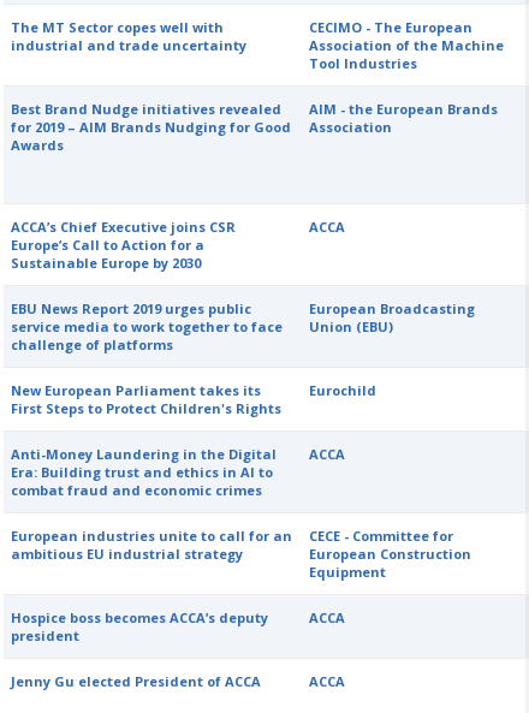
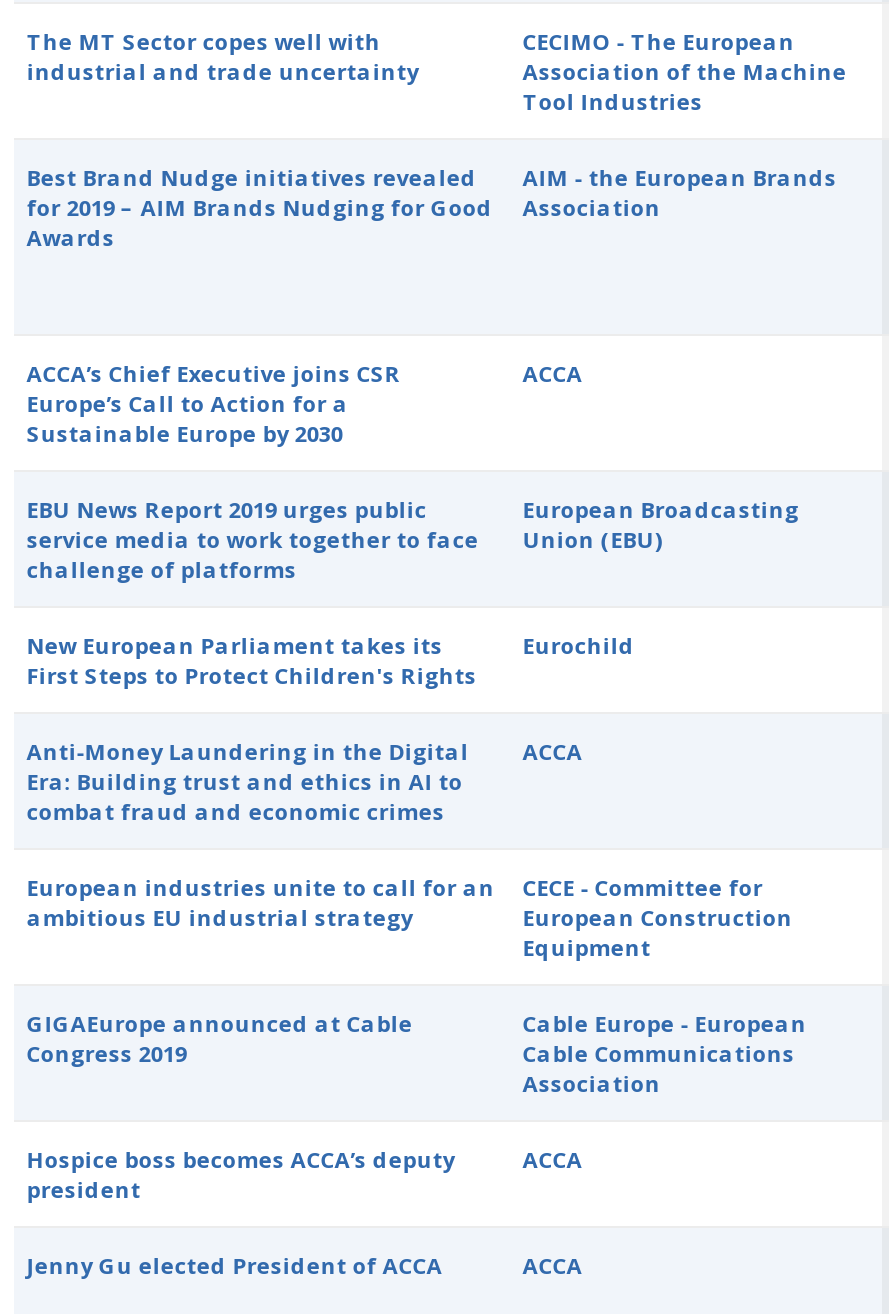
none -> [26,1008,412,1068] GIGAEurope announced at Cable | Congress 2019
none -> [522,1008,806,1098] Cable Europe - European | Cable Communications | Association

